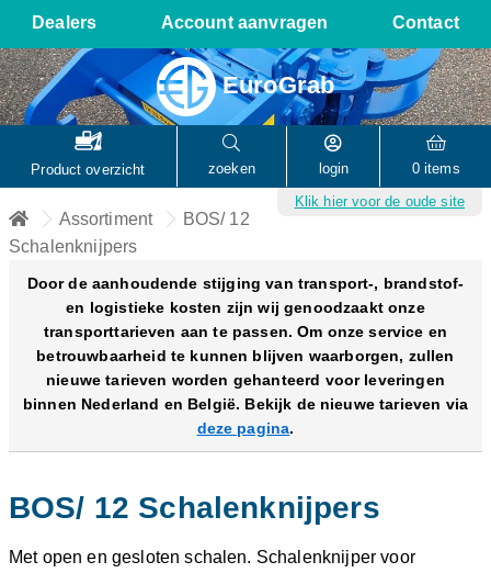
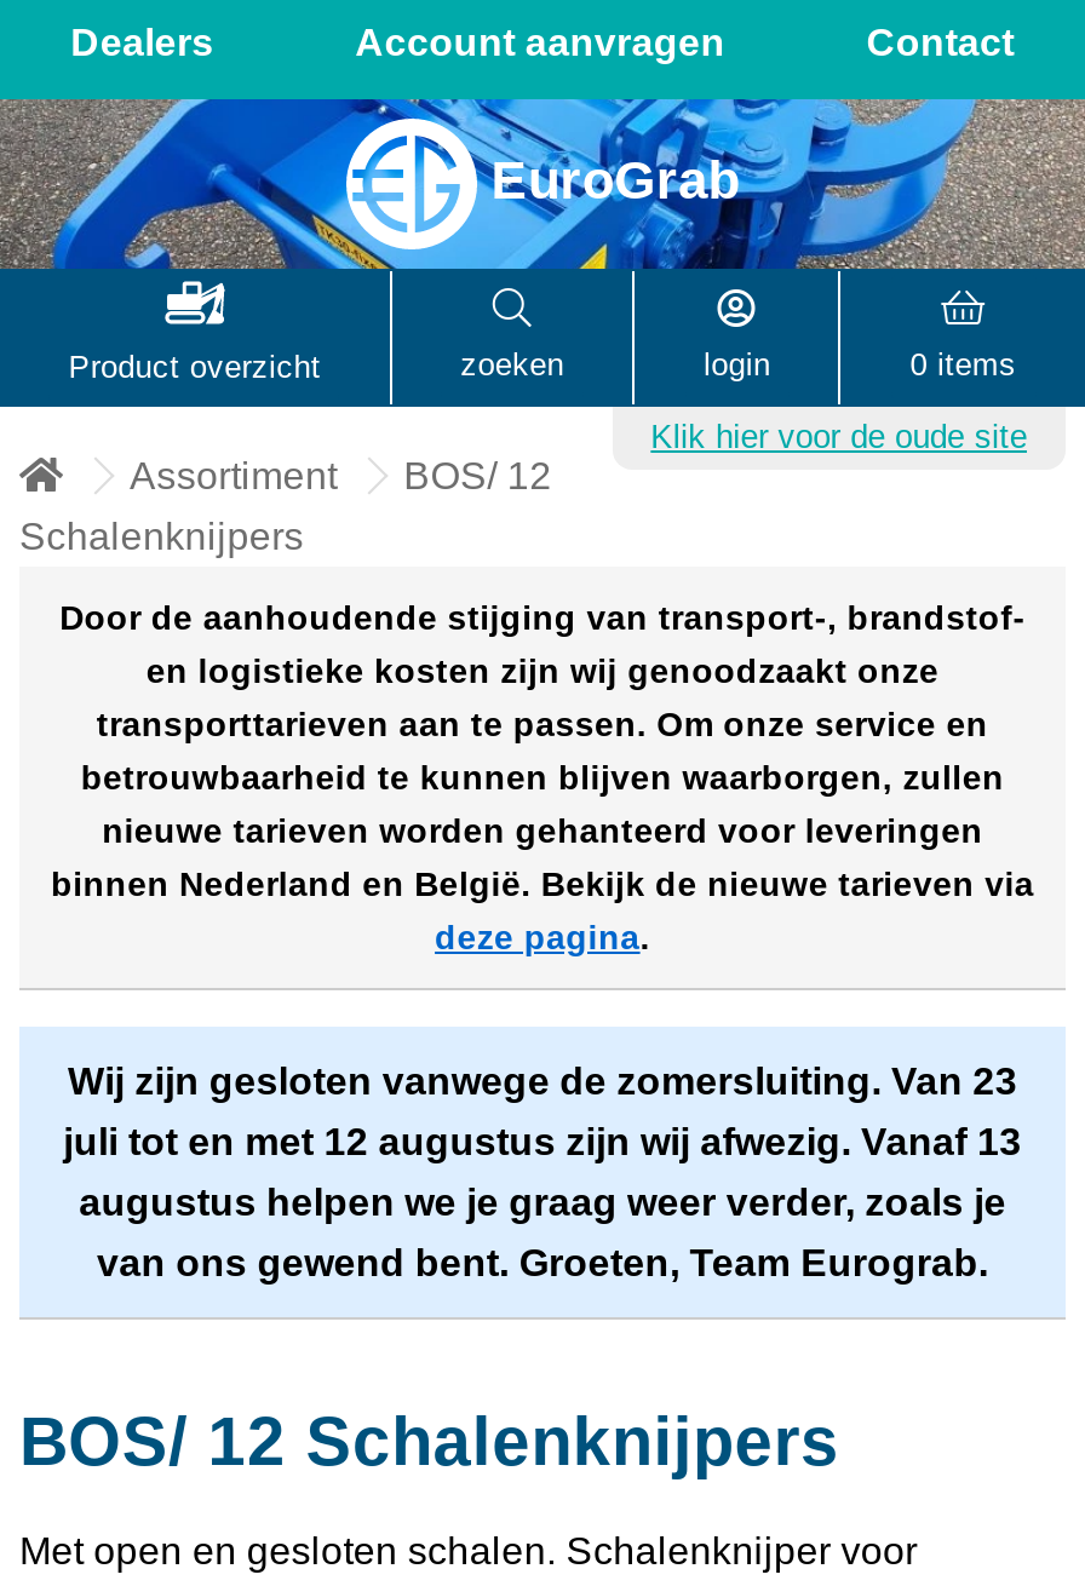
none -> [63,1061,1022,1283] Wij zijn gesloten vanwege de zomersluiting. Van 23 | juli tot en met 12 augustus zijn wij afwezig. Vanaf 13 | augustus helpen we je graag weer verder, zoals je | van ons gewend bent. Groeten, Team Eurograb.

